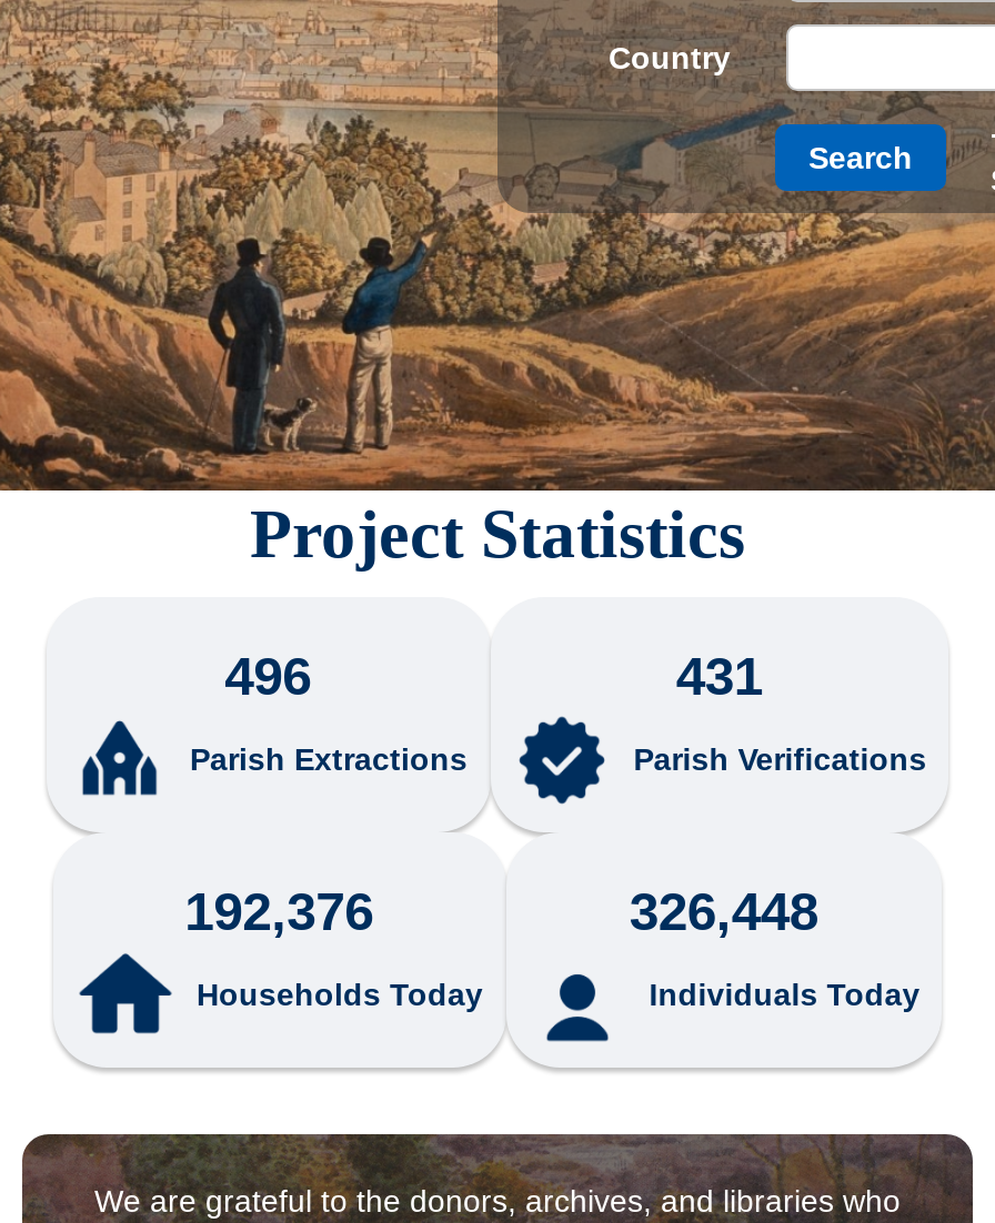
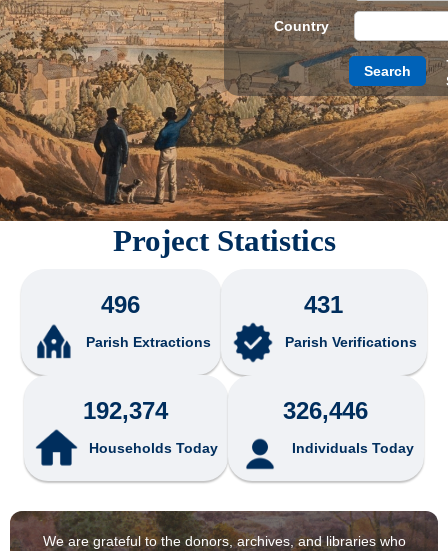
[185,881,373,941] 192,376 -> [83,397,168,424] 192,374
[629,881,818,941] 326,448 -> [283,397,368,424] 326,446

